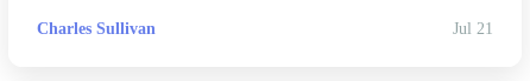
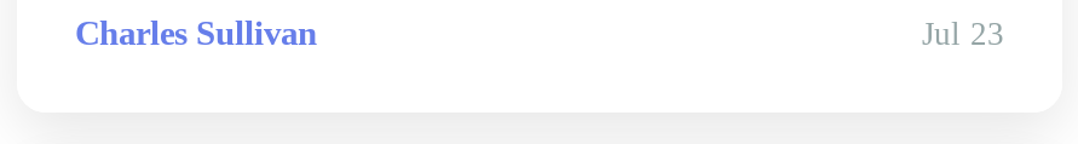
[453,20,493,37] Jul 21 -> [922,15,1004,51] Jul 23

